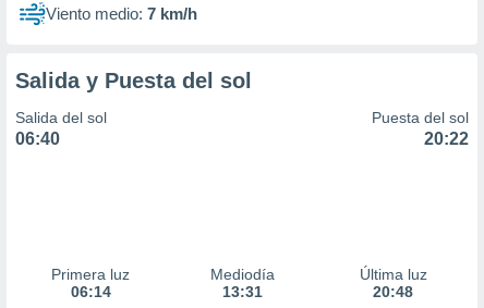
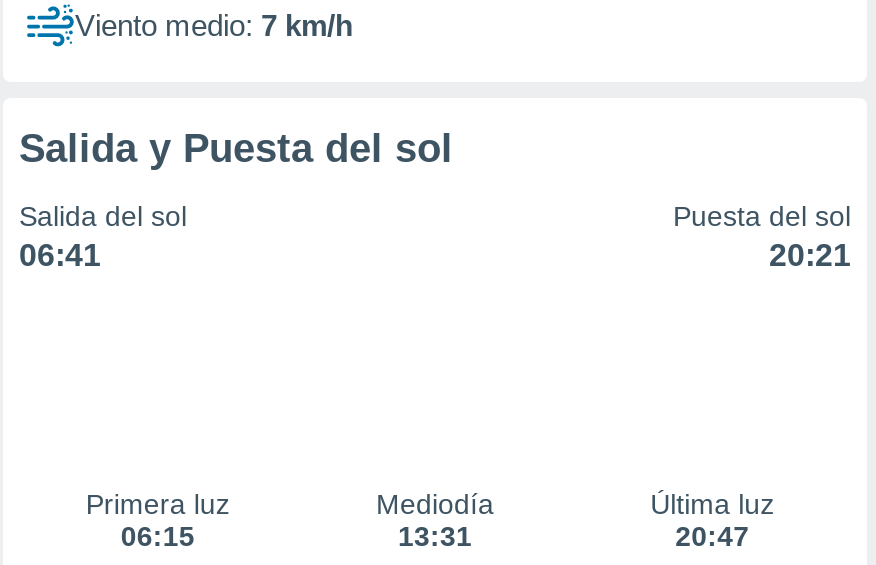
[15,130,60,148] 06:40 -> [19,238,101,272] 06:41
[424,130,469,148] 20:22 -> [769,238,851,272] 20:21
[71,283,111,300] 06:14 -> [121,520,195,552] 06:15
[373,283,413,300] 20:48 -> [675,520,749,552] 20:47

